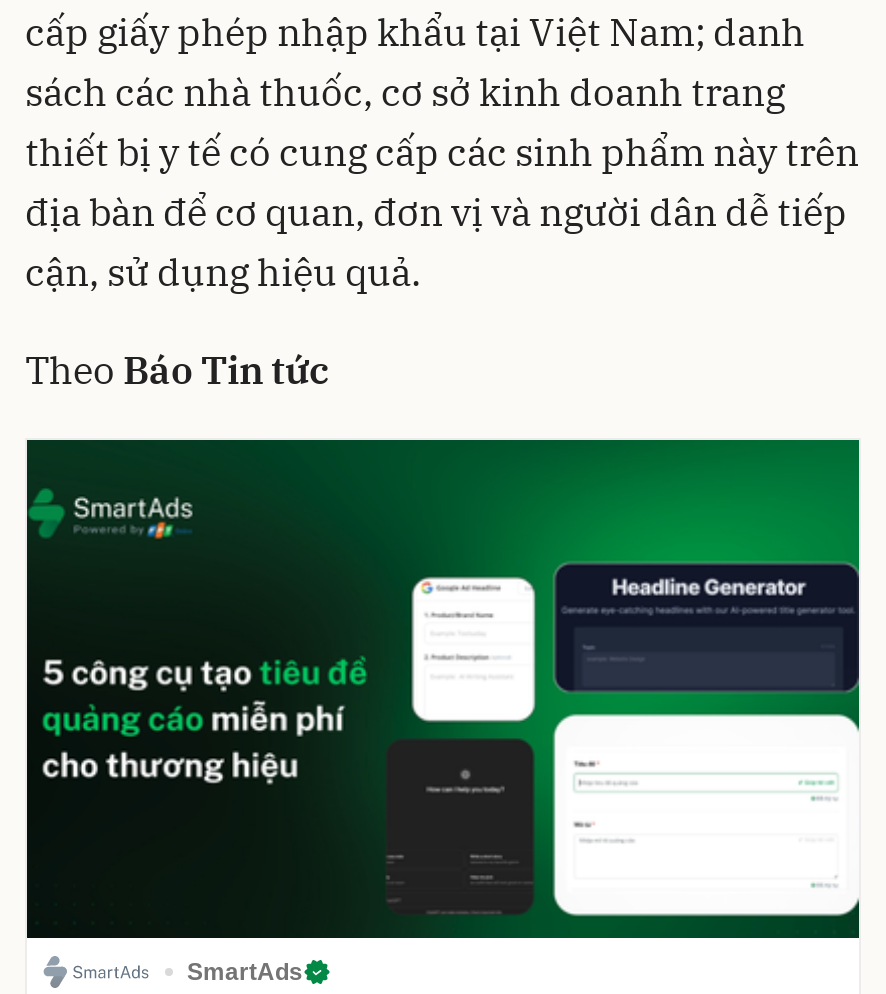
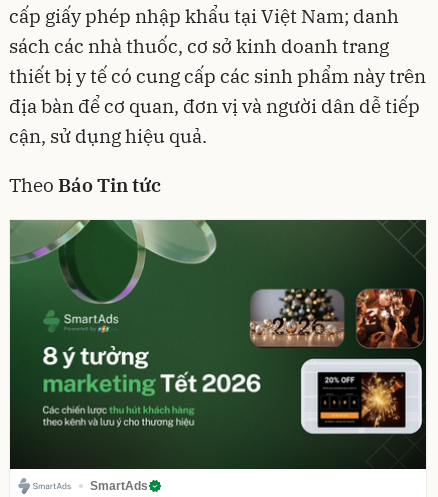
[27,438,861,938] [image] -> [9,219,427,469] [image]

